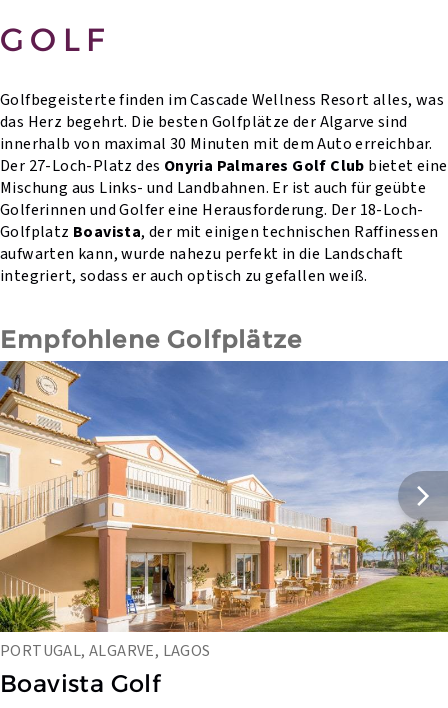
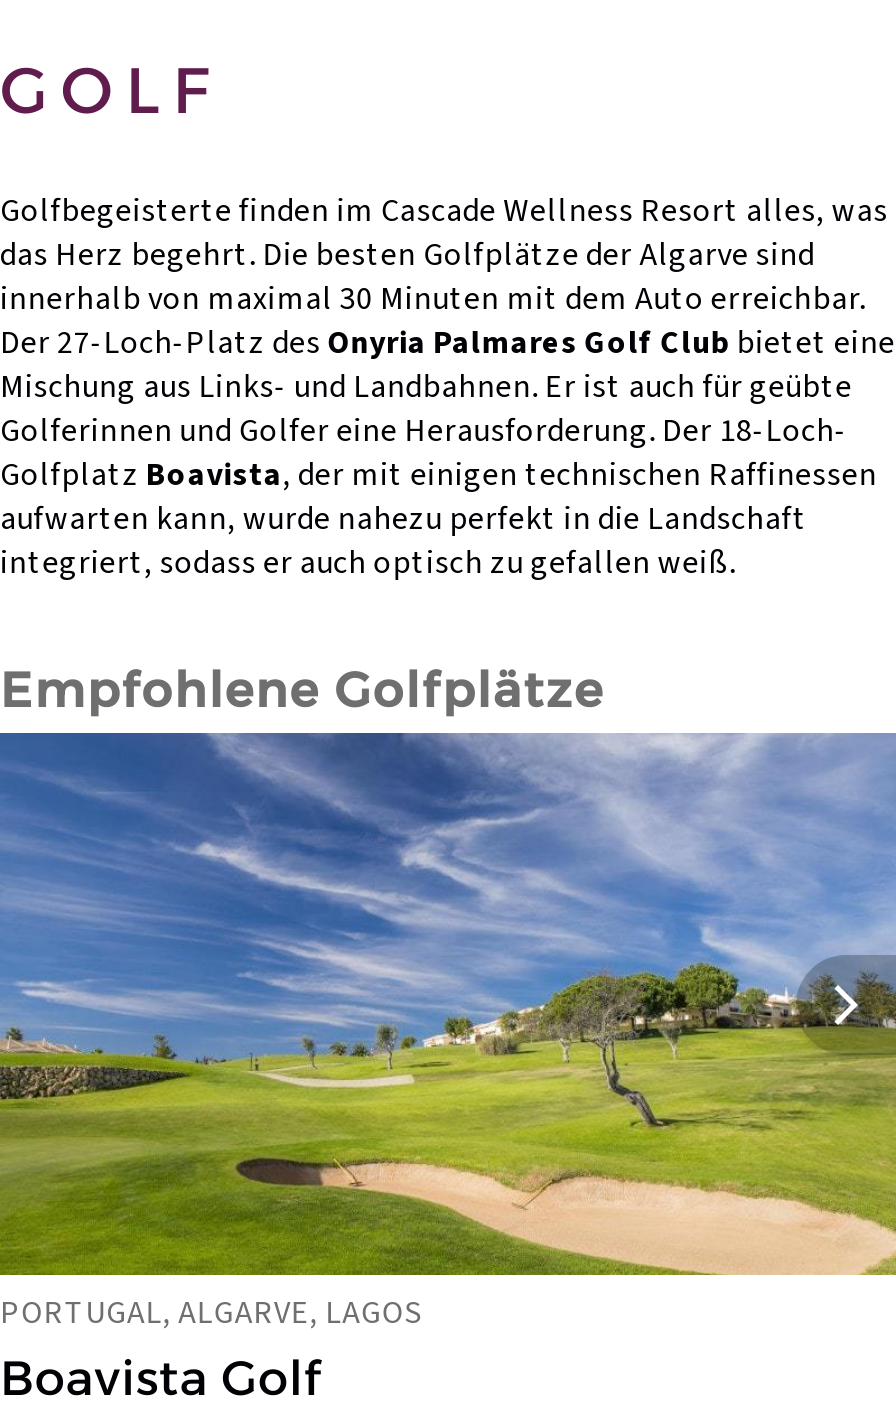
[3,360,445,633] [image] -> [6,731,890,1277] [image]

